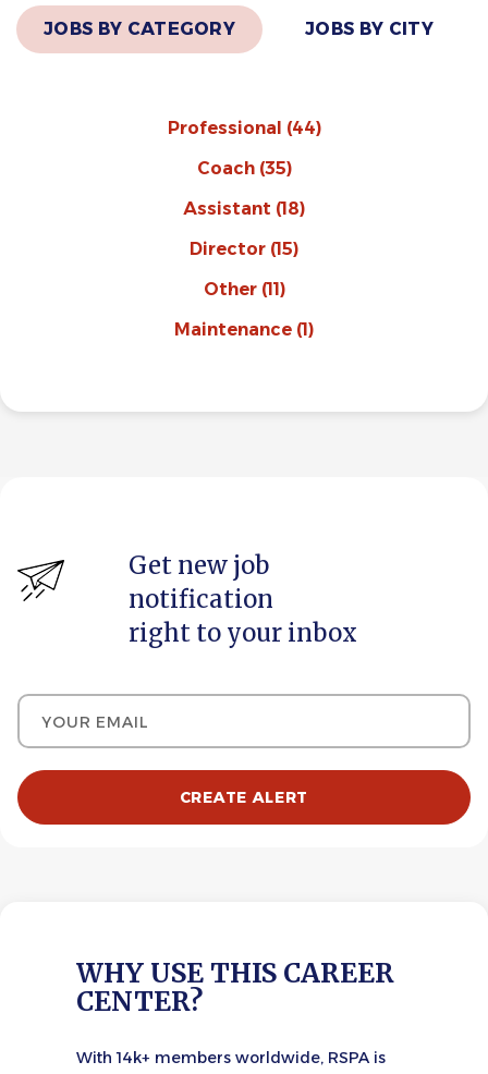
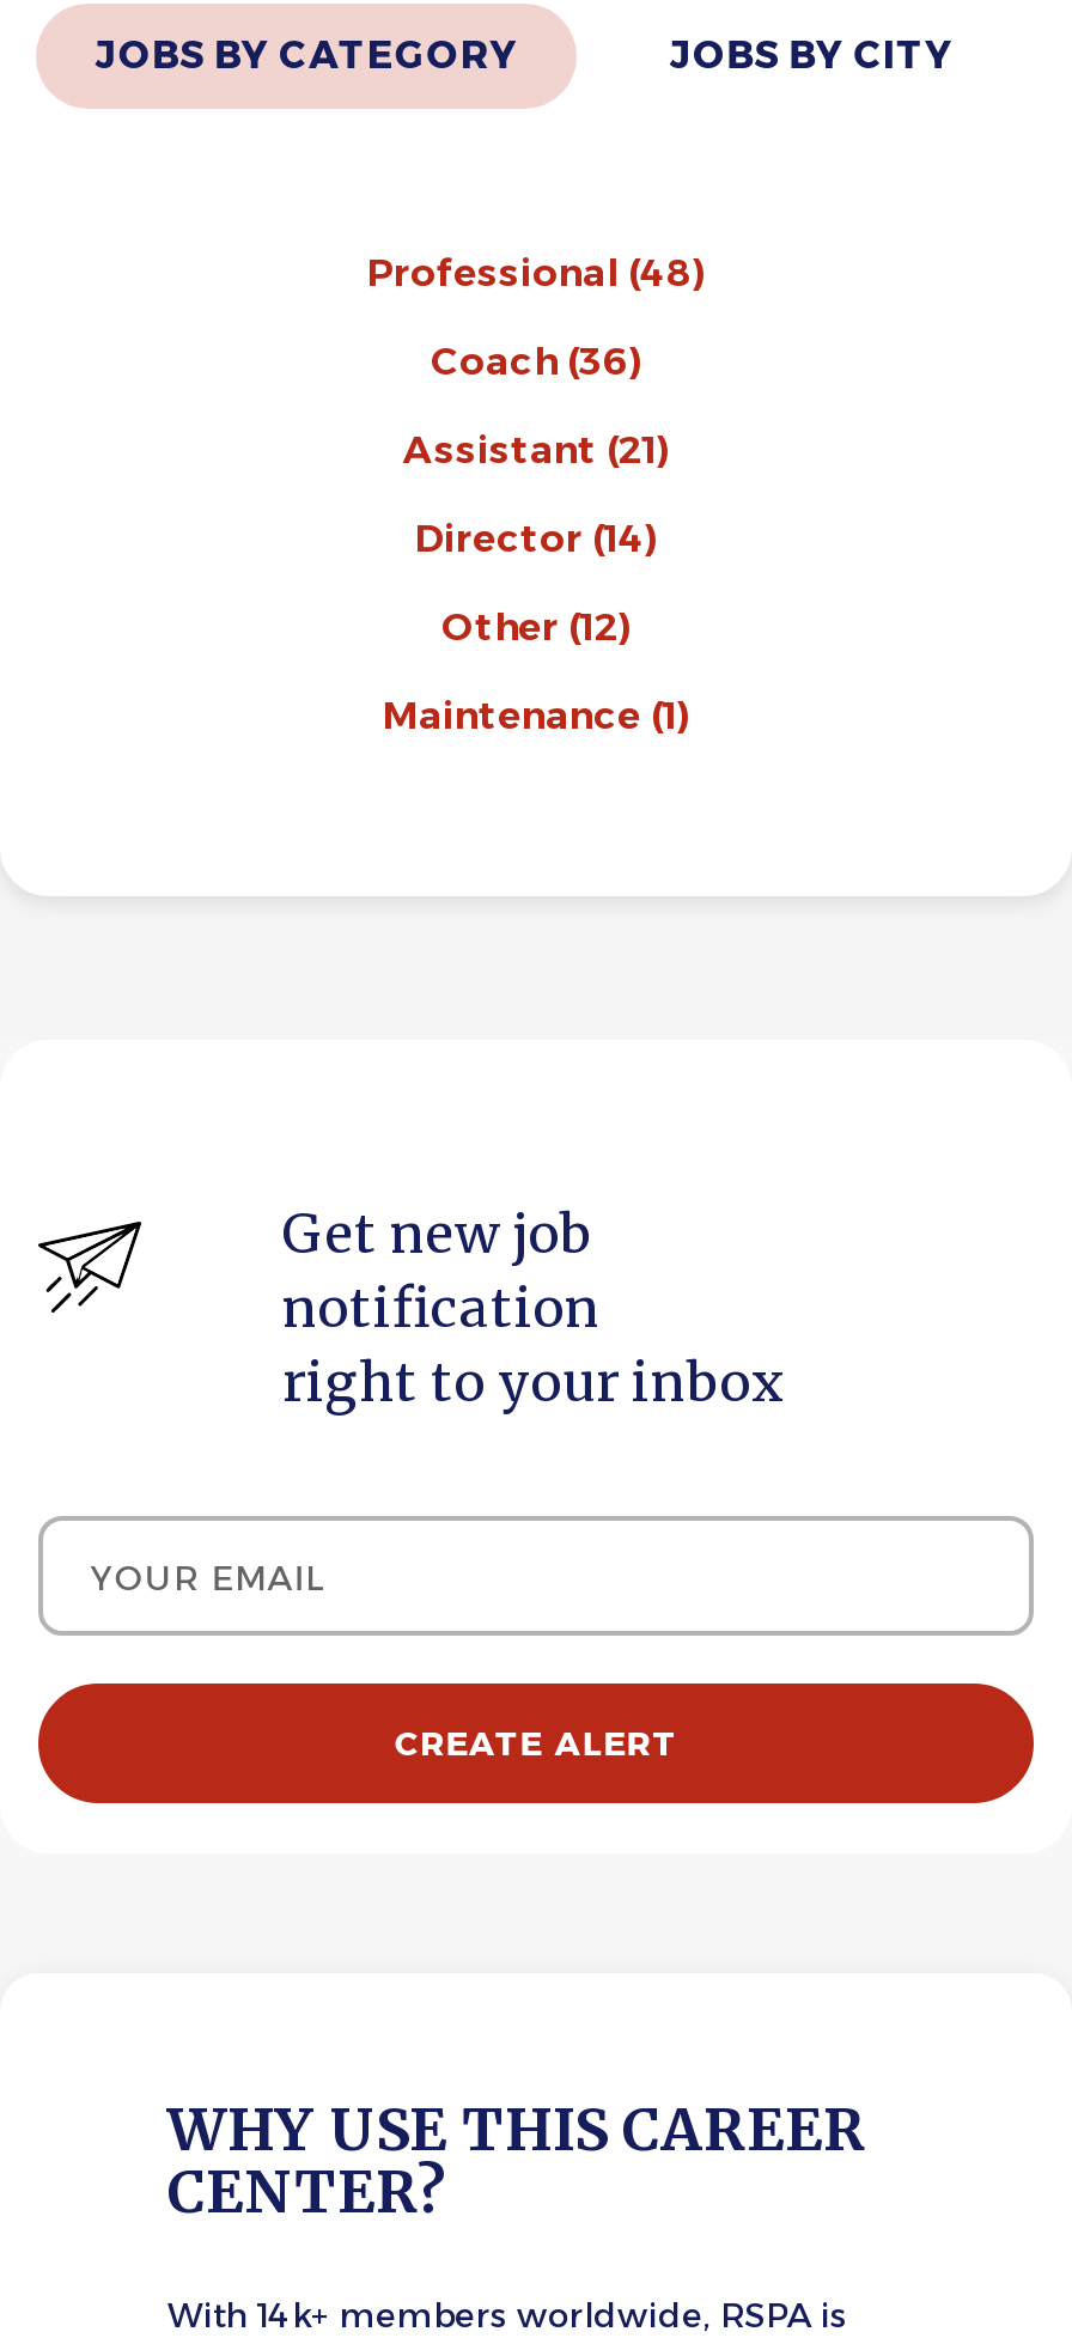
[167,118,321,138] Professional (44) -> [367,250,705,296] Professional (48)
[197,158,291,179] Coach (35) -> [431,339,641,384] Coach (36)
[183,198,305,219] Assistant (18) -> [403,427,669,473] Assistant (21)
[190,239,298,259] Director (15) -> [415,516,657,561] Director (14)
[203,279,285,300] Other (11) -> [441,604,631,650] Other (12)

